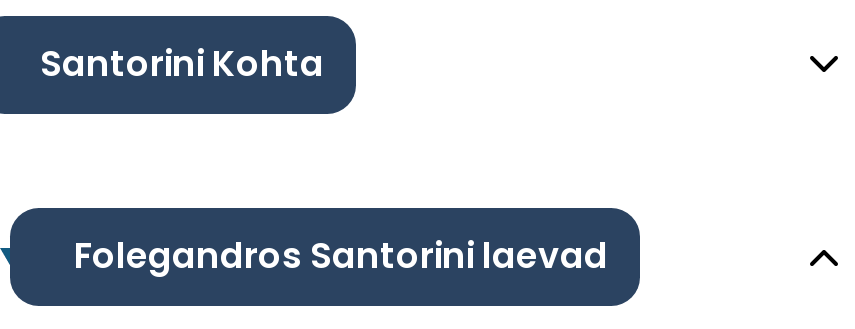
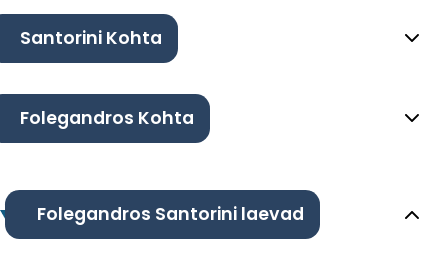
none -> [20,93,211,144] [image] | Folegandros Kohta

